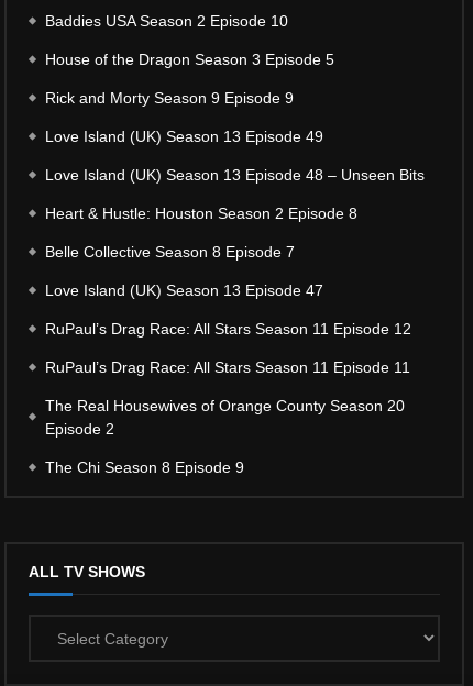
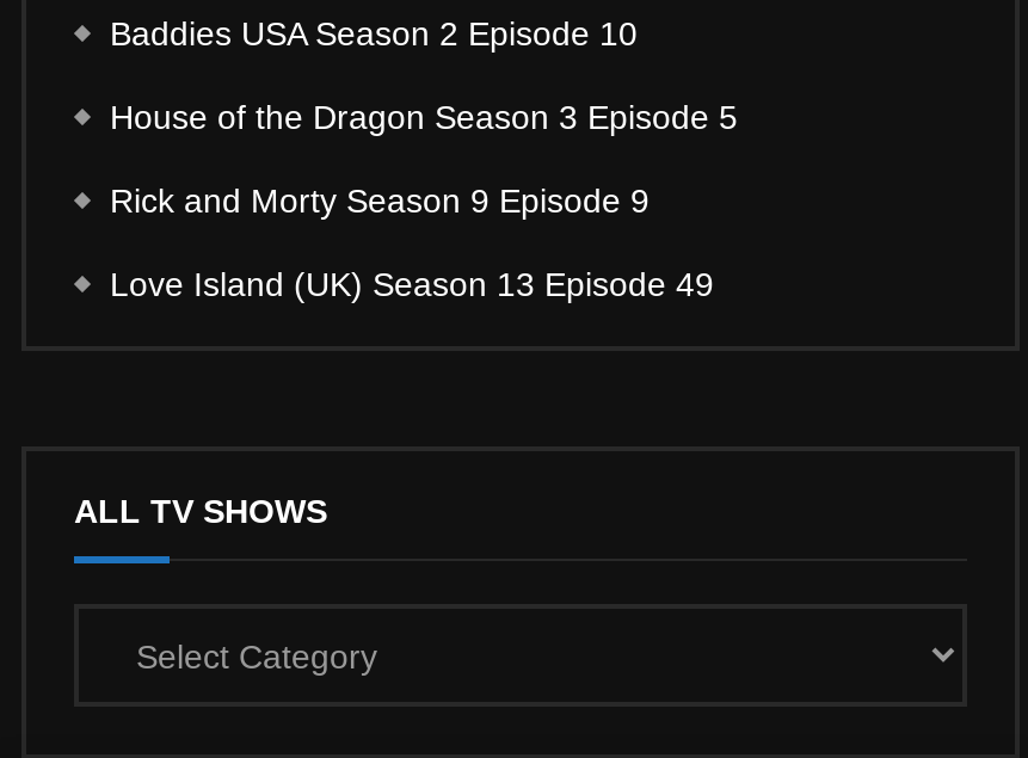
[45,167,425,477] Love Island (UK) Season 13 Episode 48 – Unseen Bits | Heart & Hustle: Houston Season 2 Episode 8 | Belle Collective Season 8 Episode 7 | Love Island (UK) Season 13 Episode 47 | RuPaul’s Drag Race: All Stars Season 11 Episode 12 | RuPaul’s Drag Race: All Stars Season 11 Episode 11 | The Real Housewives of Orange County Season 20 | Episode 2 | The Chi Season 8 Episode 9 -> none

